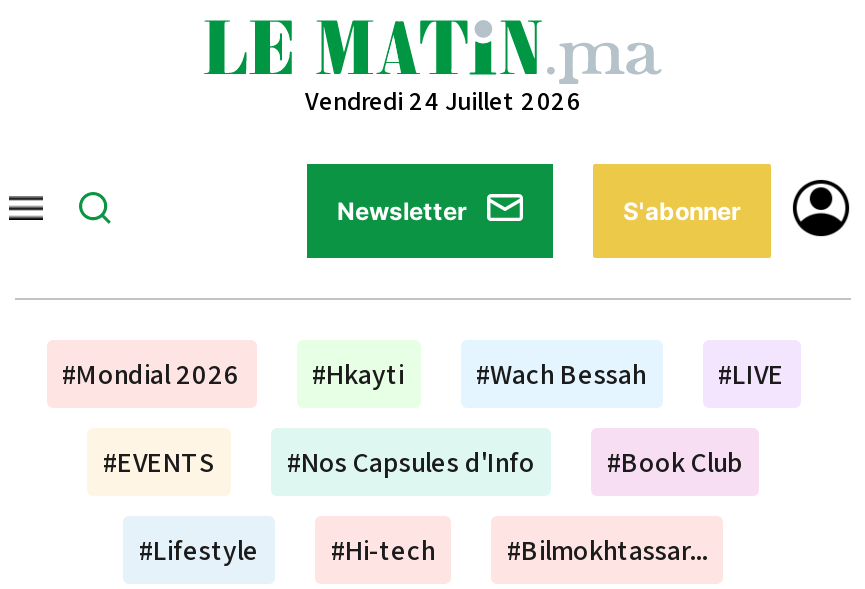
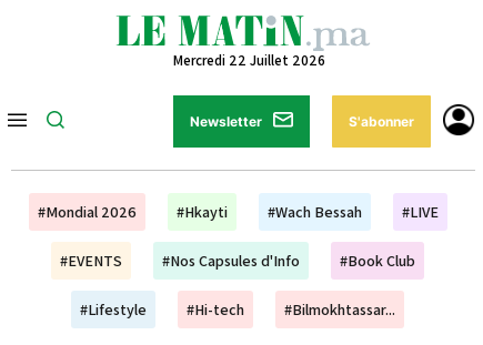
[305,84,581,118] Vendredi 24 Juillet 2026 -> [173,51,325,70] Mercredi 22 Juillet 2026

